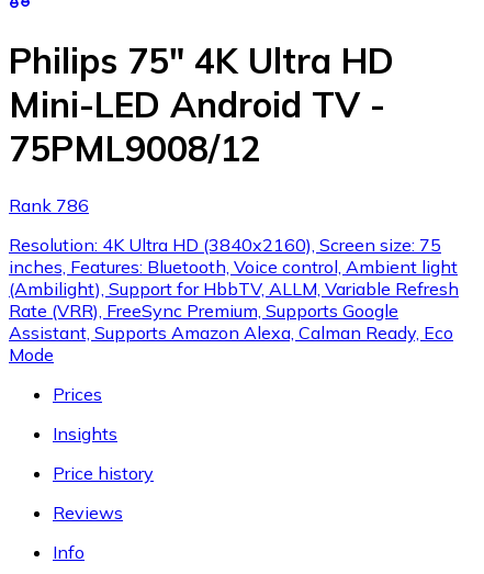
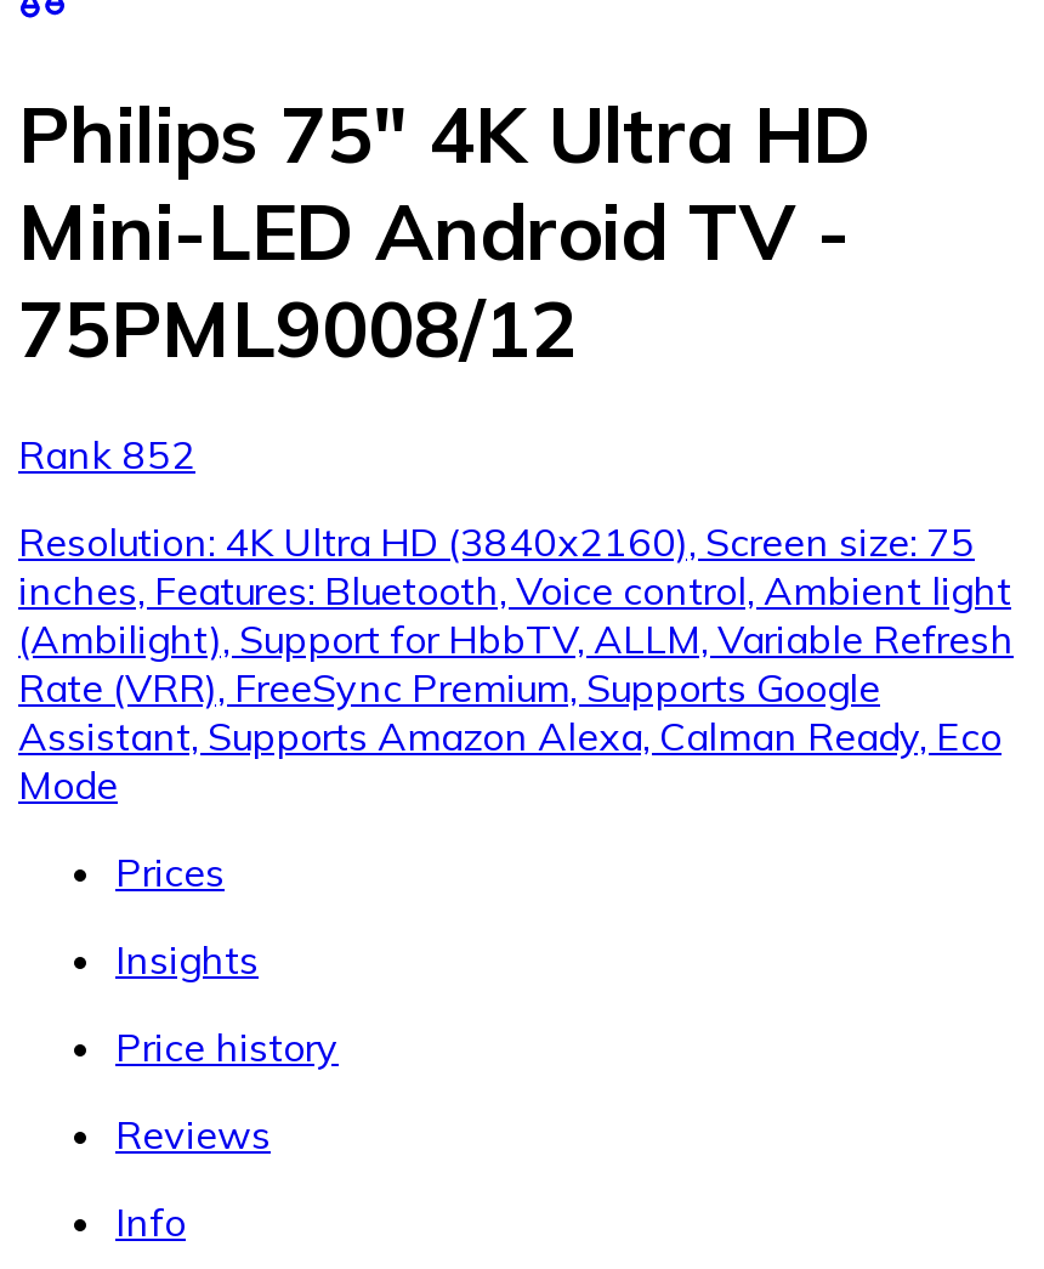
[9,194,89,216] Rank 786 -> [18,429,195,477] Rank 852

